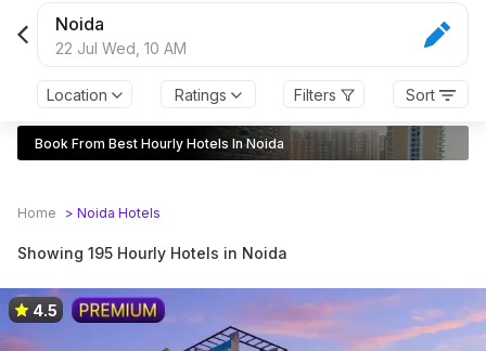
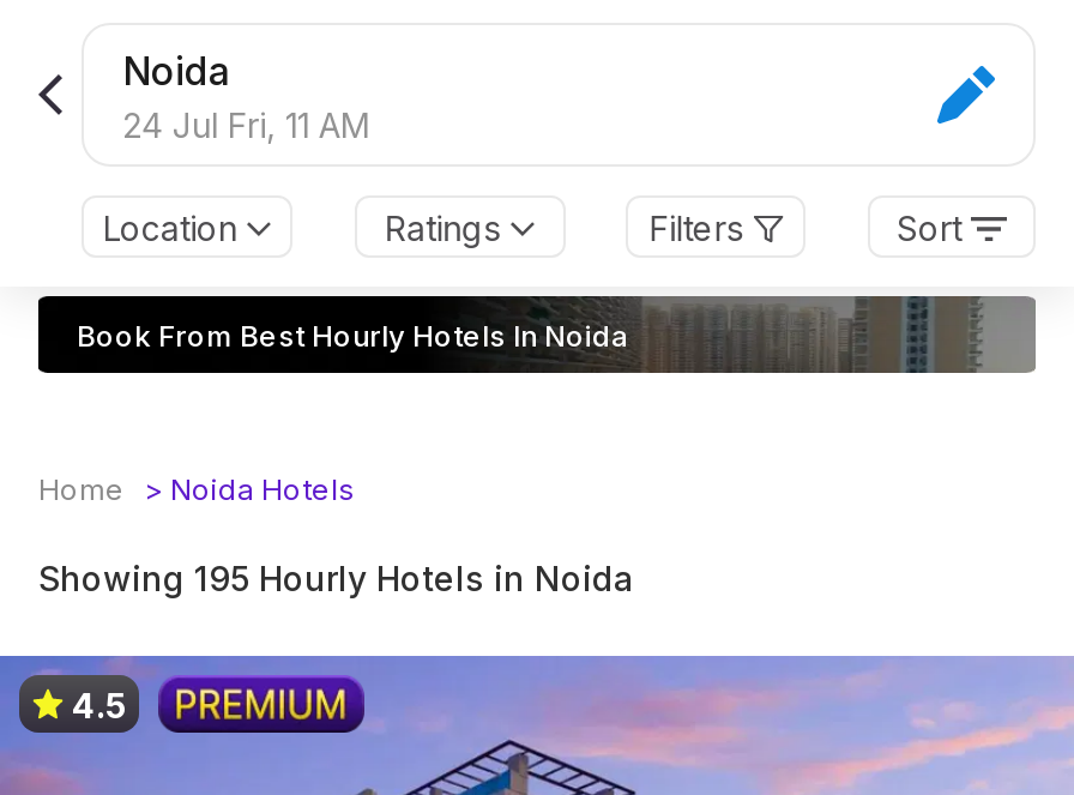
[55,38,187,57] 22 Jul Wed, 10 AM -> [122,103,369,144] 24 Jul Fri, 11 AM

